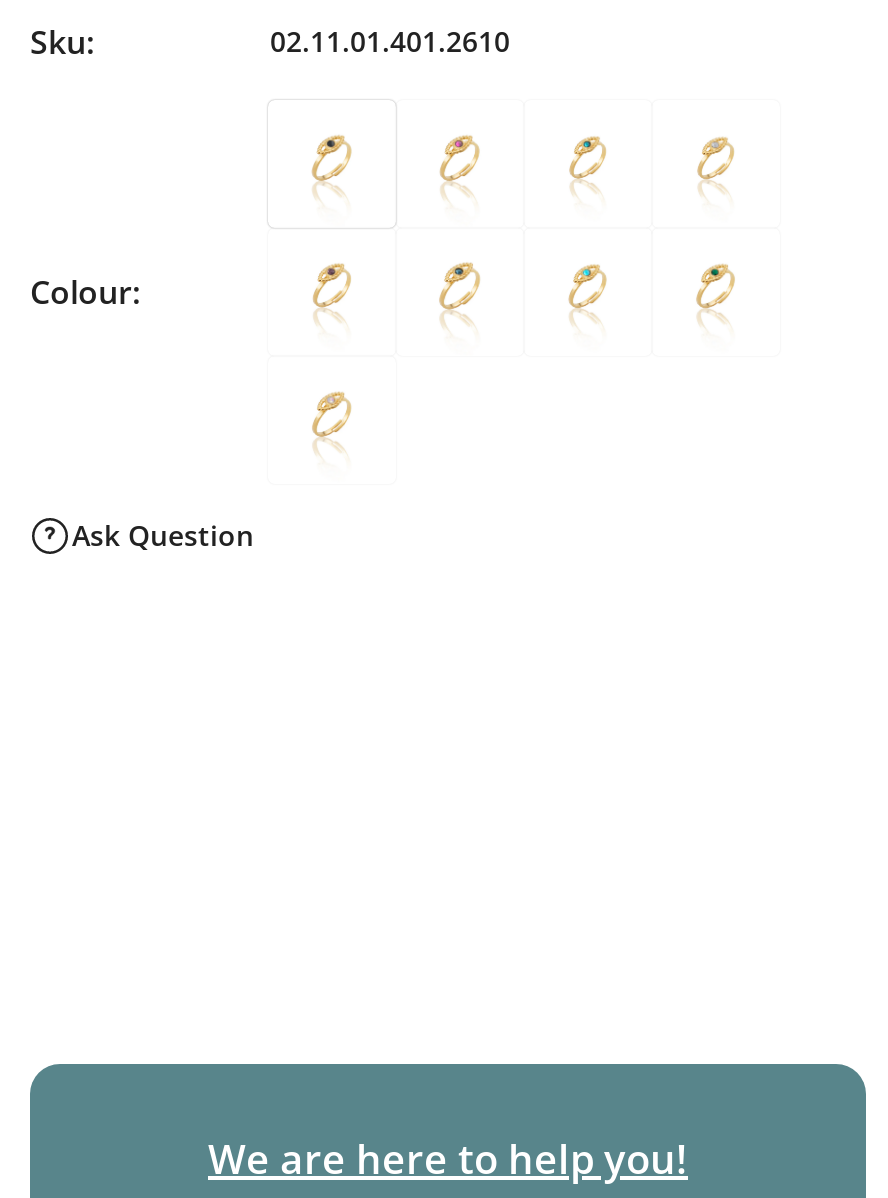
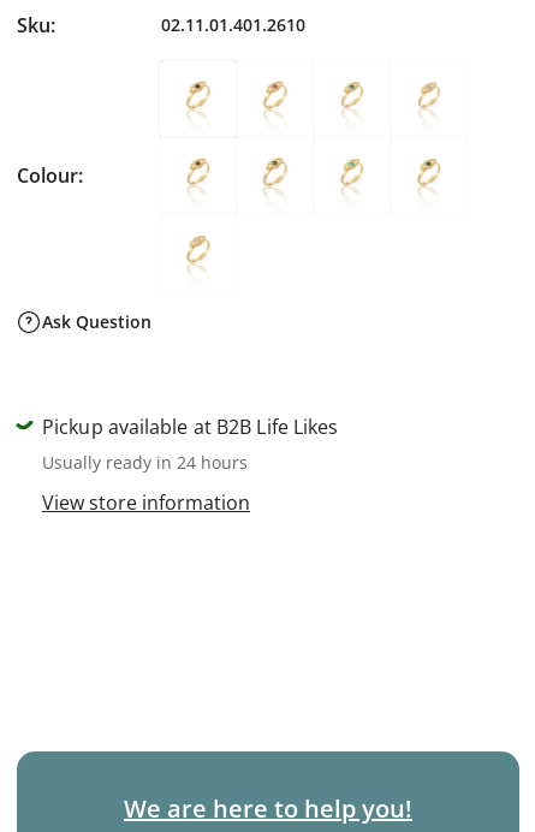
none -> [42,414,338,516] Pickup available at B2B Life Likes | Usually ready in 24 hours | View store information

